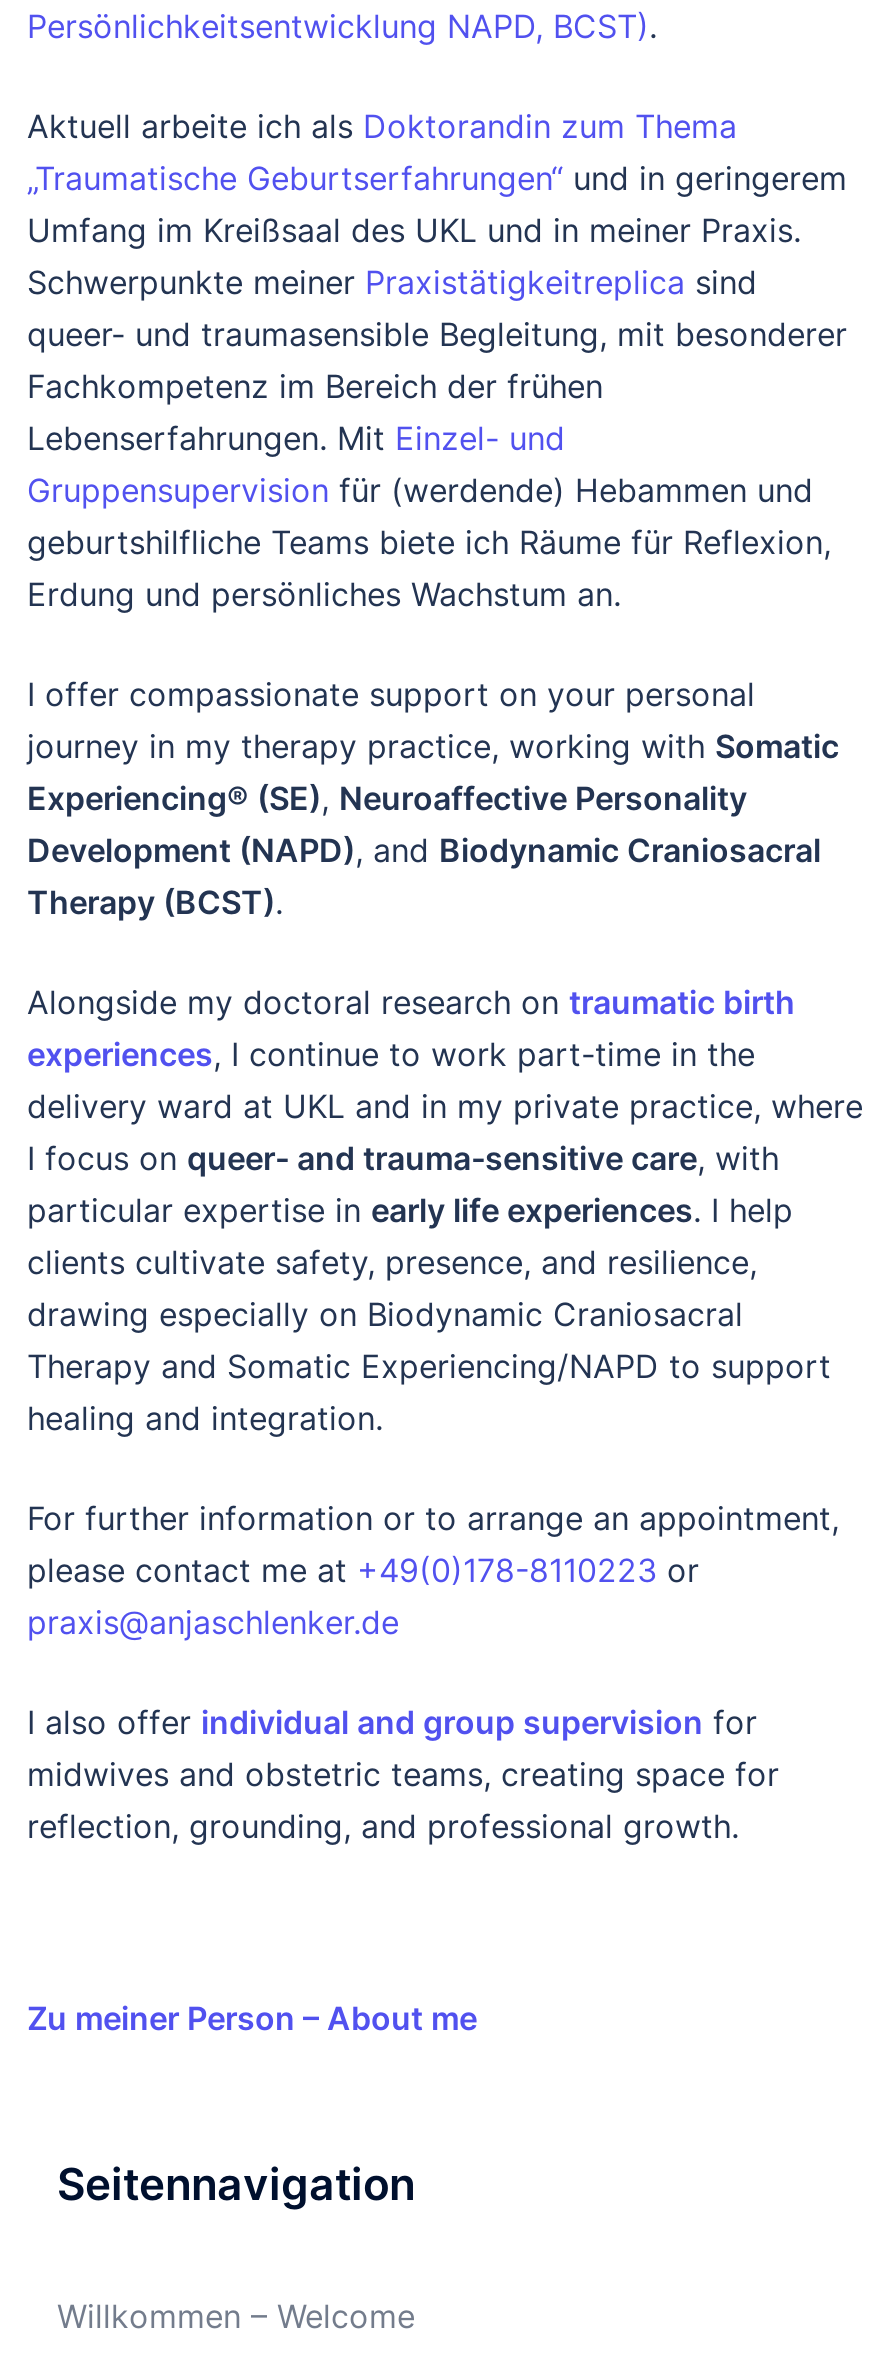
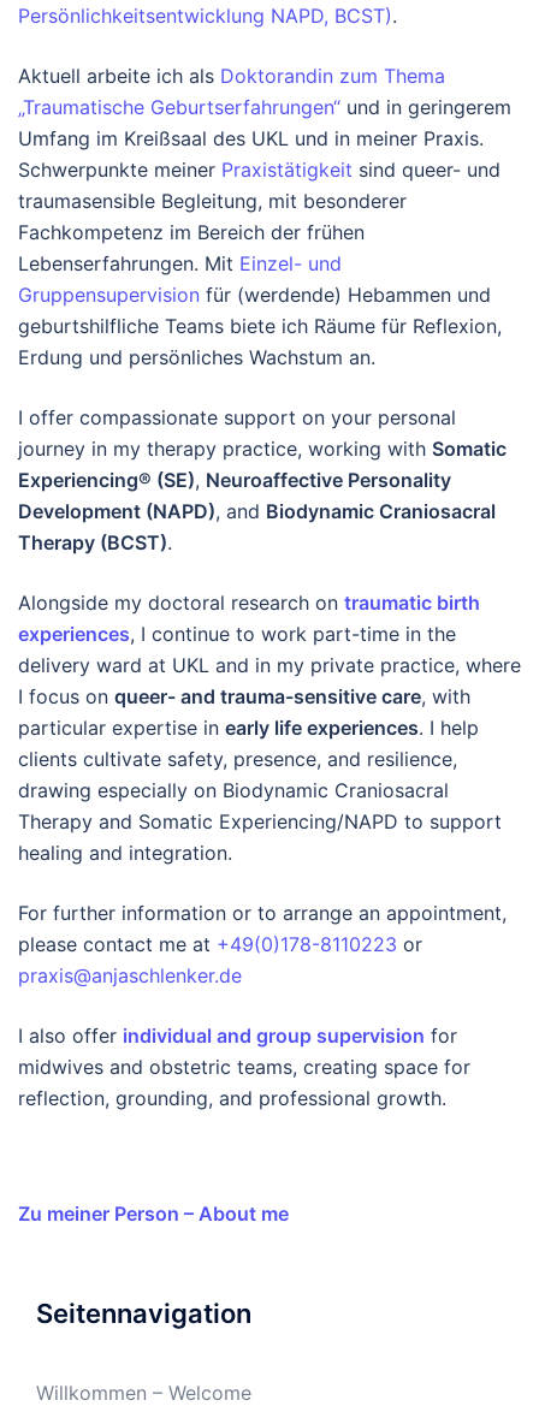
[27,263,847,355] Schwerpunkte meiner Praxistätigkeitreplica sind | queer- und traumasensible Begleitung, mit besonderer -> [18,158,500,213] Schwerpunkte meiner Praxistätigkeit sind queer- und | traumasensible Begleitung, mit besonderer

